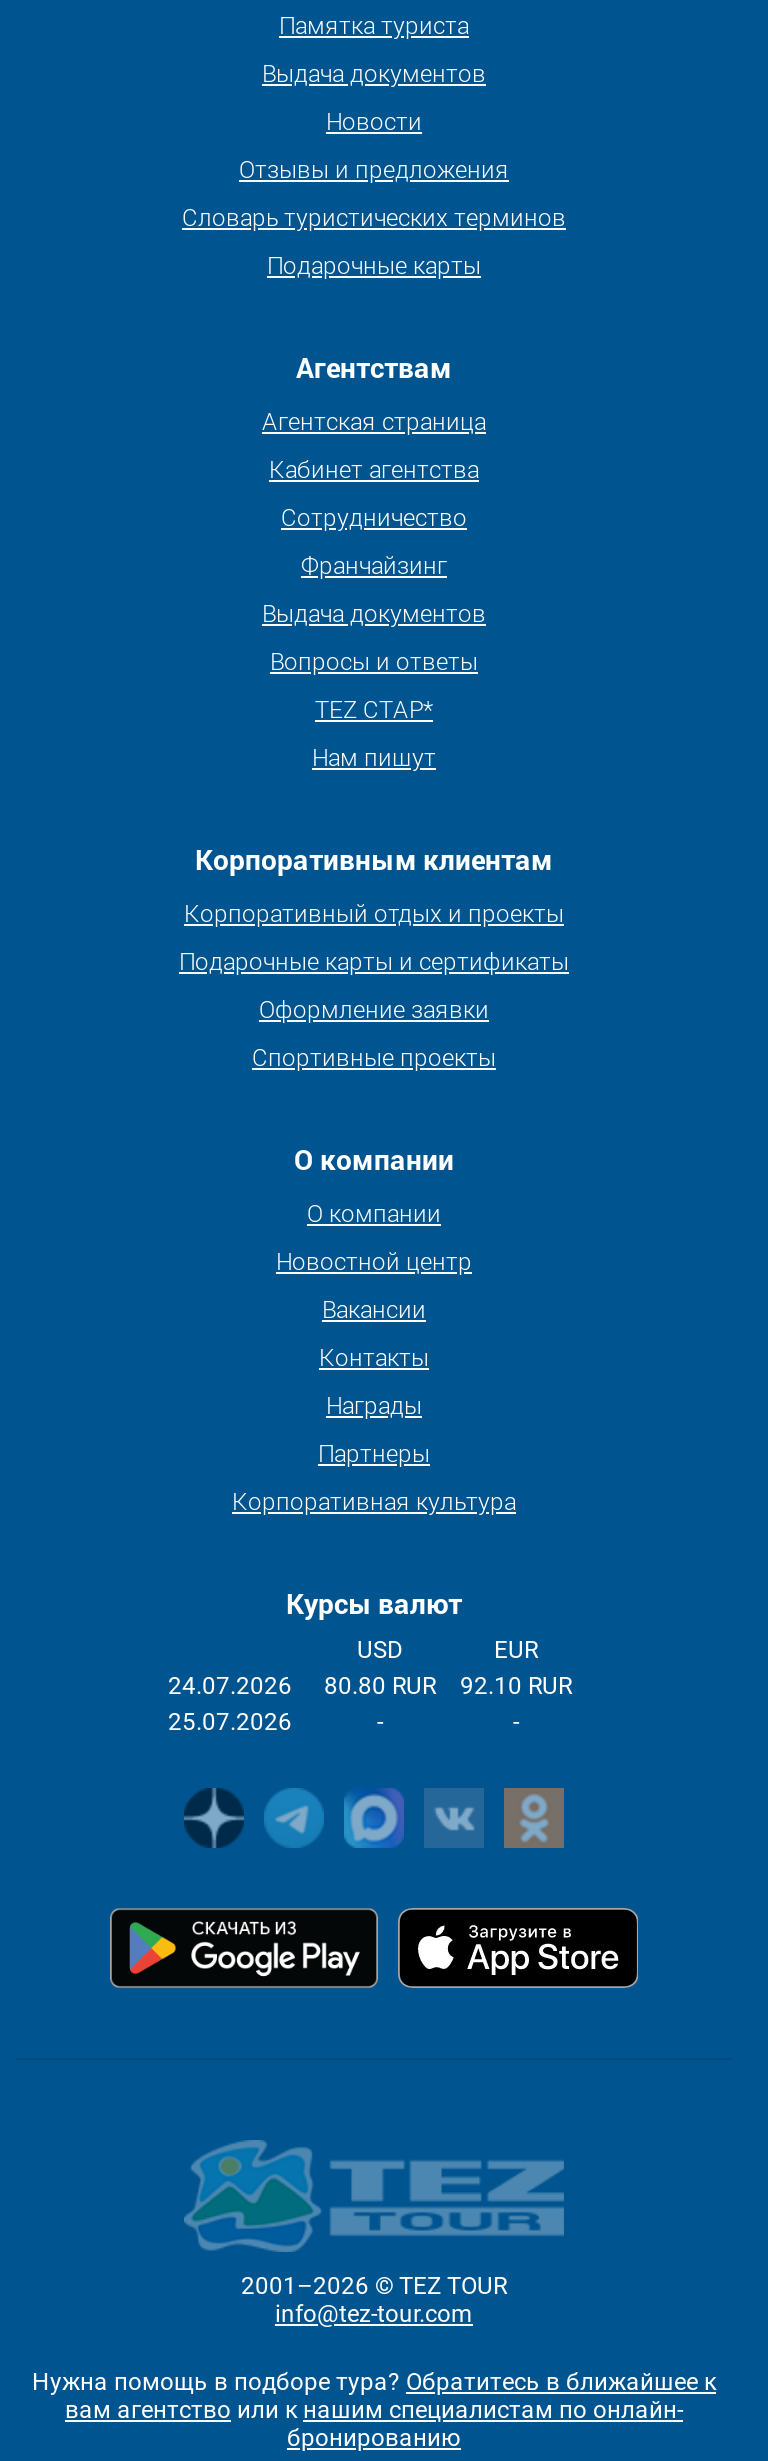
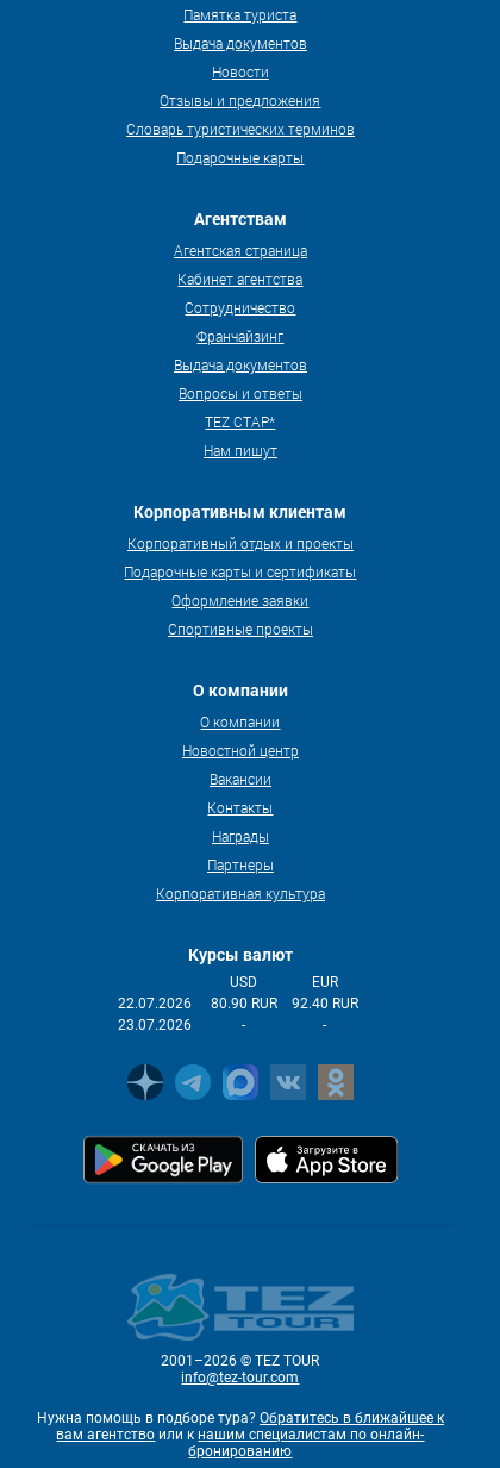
[168,1672,292,1700] 24.07.2026 -> [118,995,192,1012] 22.07.2026
[324,1672,436,1700] 80.80 RUR -> [211,995,277,1012] 80.90 RUR
[460,1672,572,1700] 92.10 RUR -> [292,995,358,1012] 92.40 RUR
[168,1708,292,1736] 25.07.2026 -> [118,1017,192,1033] 23.07.2026

